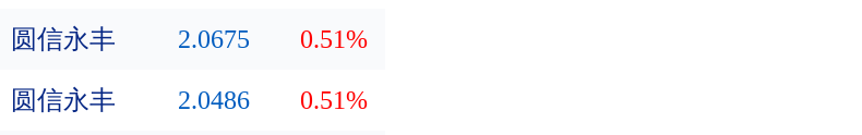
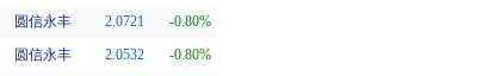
[178,24,250,54] 2.0675 -> [105,13,144,30] 2.0721
[300,24,368,54] 0.51% -> [169,13,211,30] -0.80%
[178,85,250,115] 2.0486 -> [105,46,144,63] 2.0532
[300,85,368,115] 0.51% -> [169,46,211,63] -0.80%

